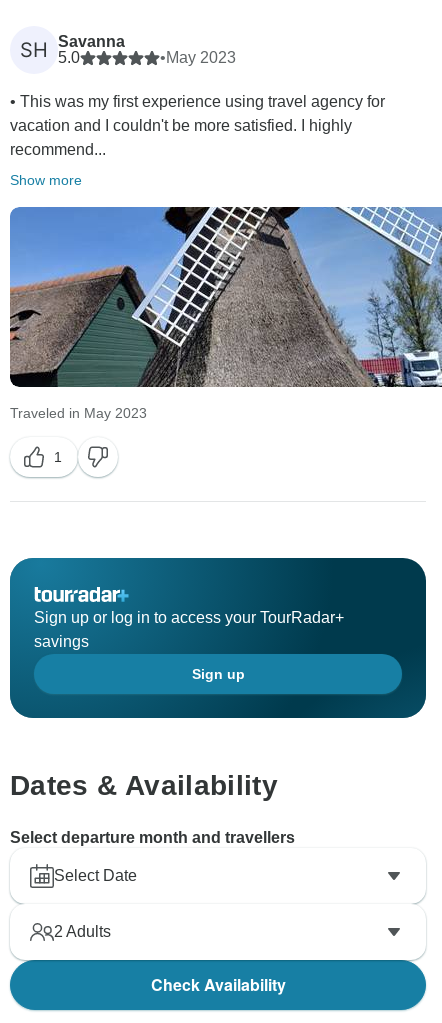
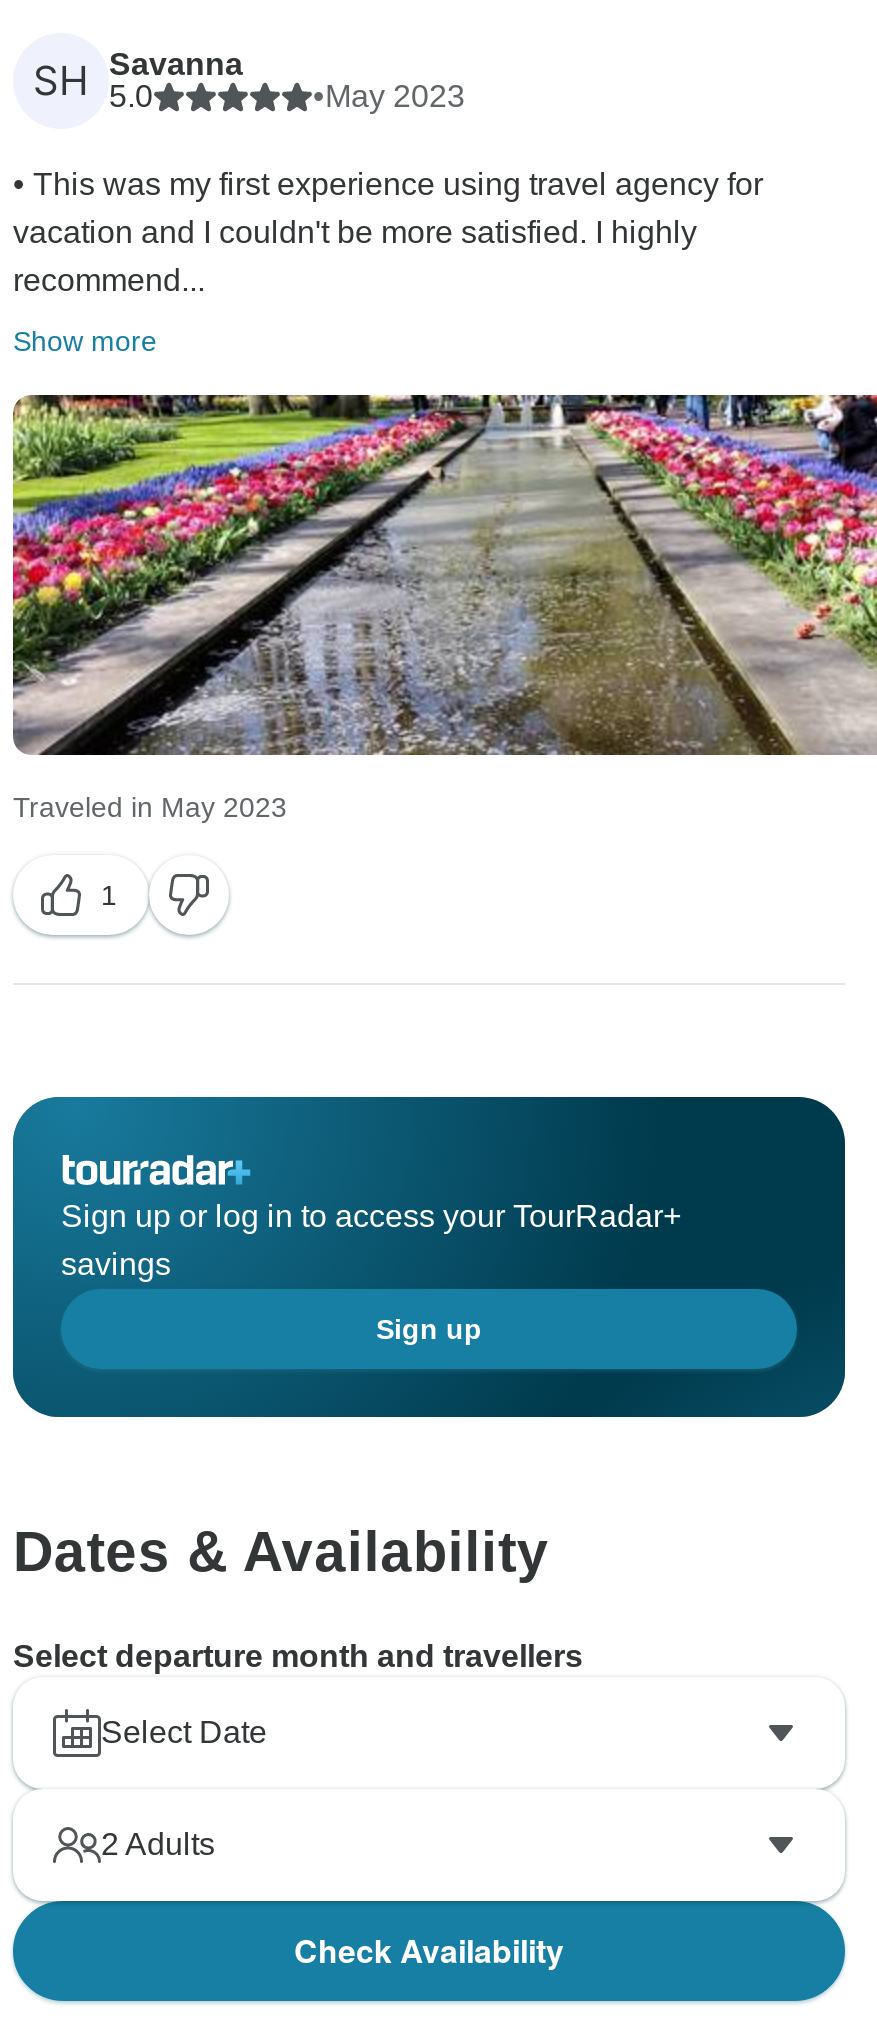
[9,206,439,387] [image] -> [11,393,871,755] [image]

